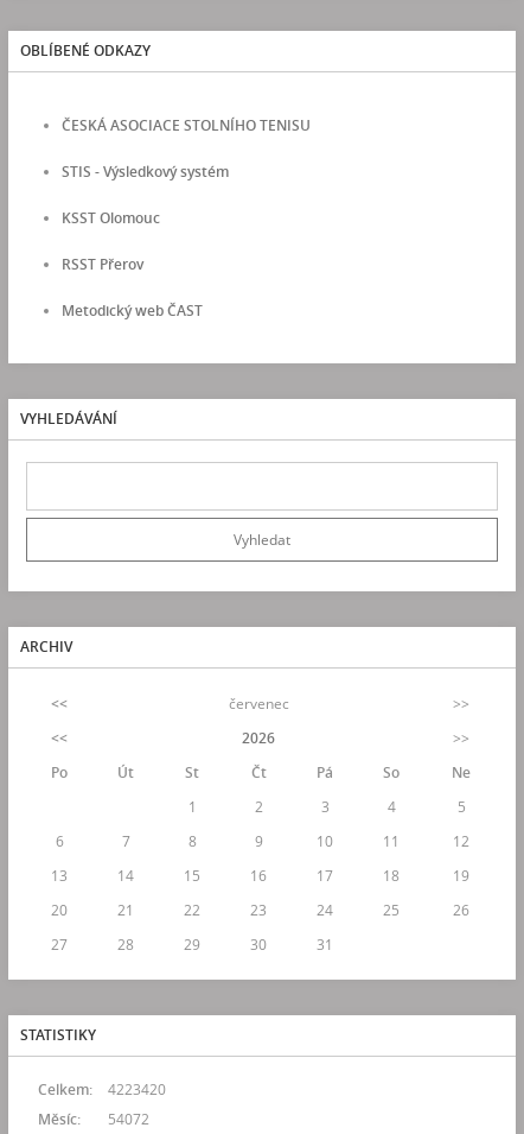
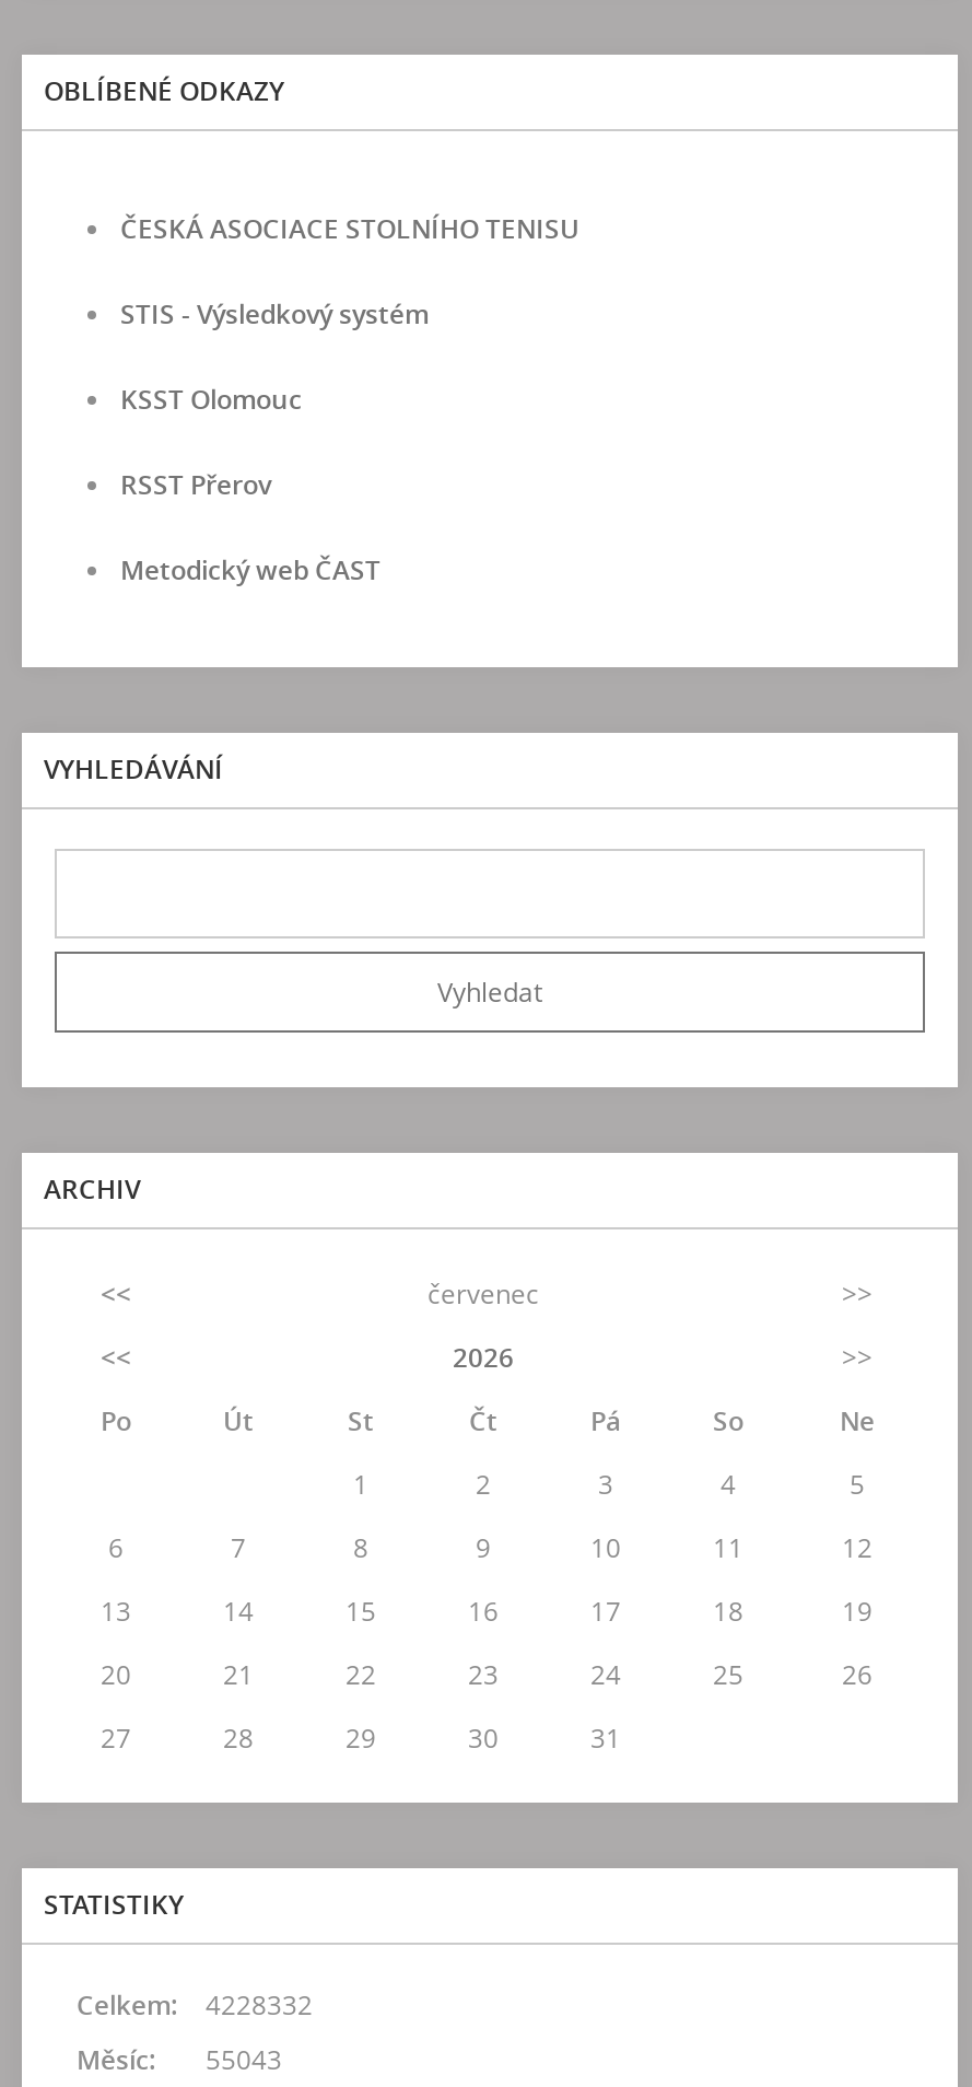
[38,1079,166,1099] Celkem: 4223420 -> [77,1986,313,2023] Celkem: 4228332
[38,1109,149,1129] Měsíc: 54072 -> [77,2040,282,2078] Měsíc: 55043

